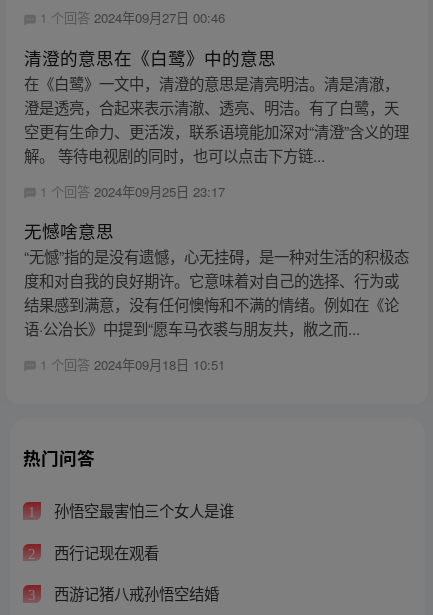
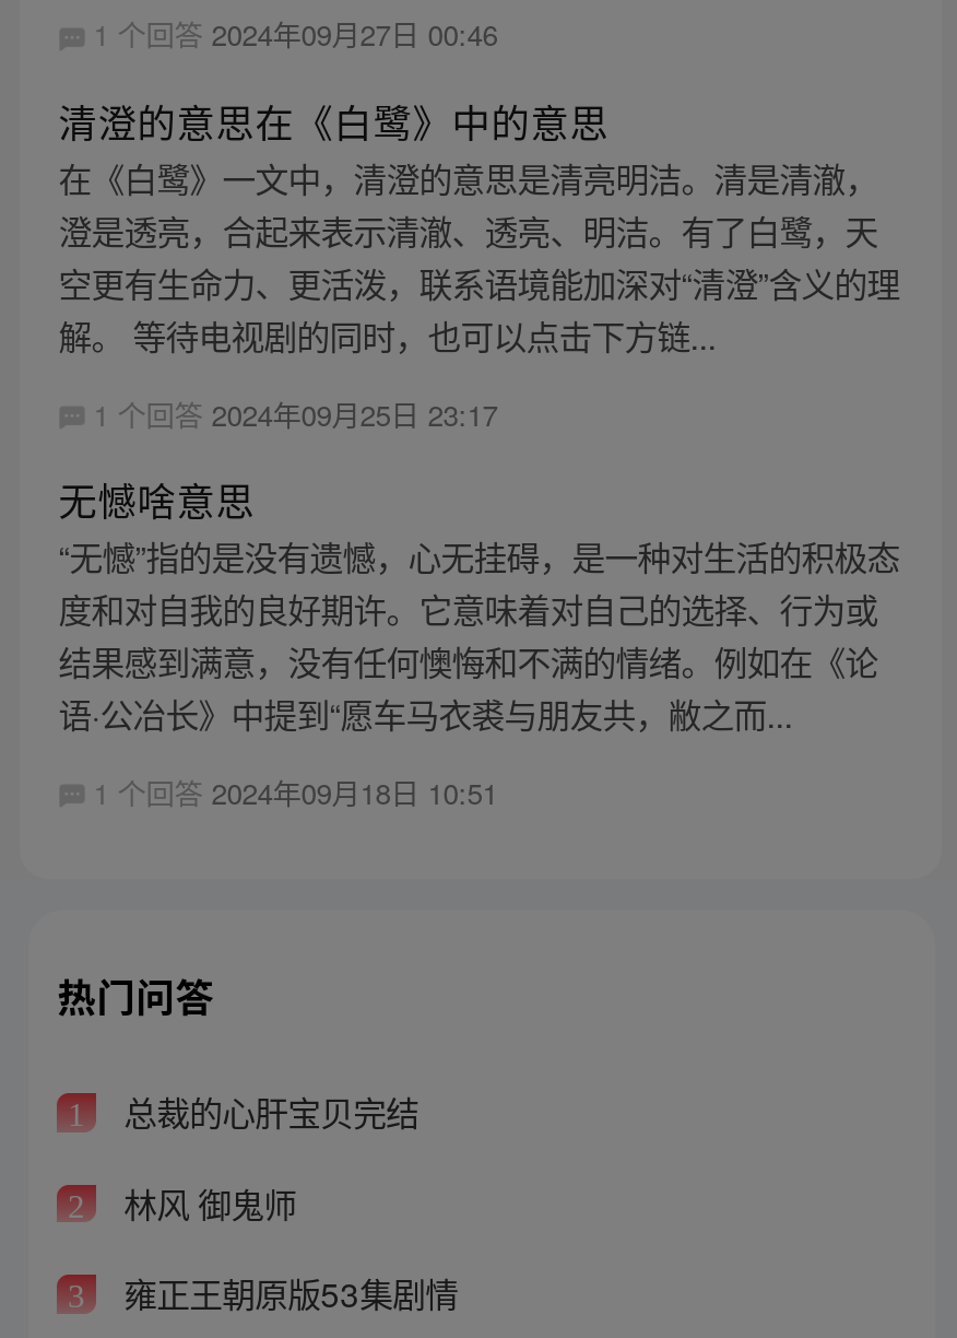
[50,499,234,521] 孙悟空最害怕三个女人是谁 -> [115,1087,419,1135] 总裁的心肝宝贝完结
[50,541,159,563] 西行记现在观看 -> [115,1178,296,1226] 林风 御鬼师
[50,582,219,604] 西游记猪八戒孙悟空结婚 -> [115,1269,458,1317] 雍正王朝原版53集剧情

